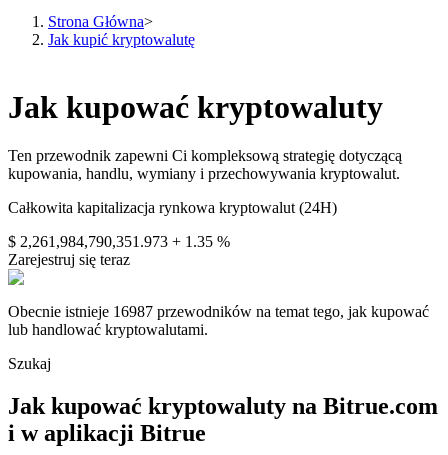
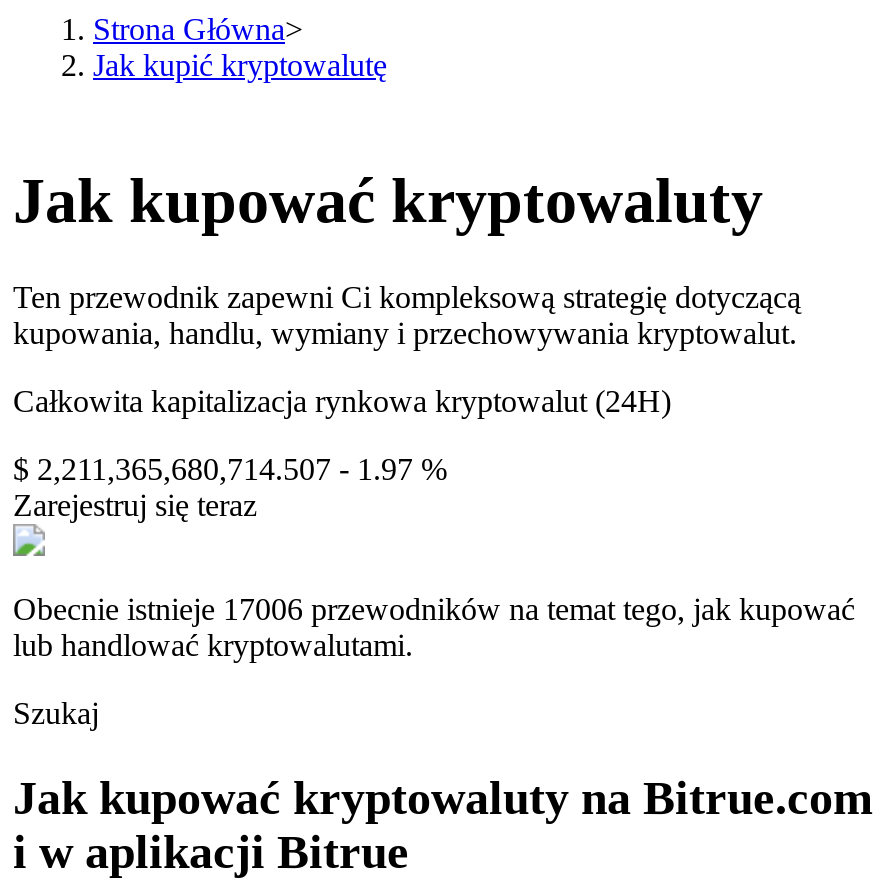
[8,233,230,250] $ 2,261,984,790,351.973 + 1.35 % -> [13,453,447,487] $ 2,211,365,680,714.507 - 1.97 %
[8,303,429,320] Obecnie istnieje 16987 przewodników na temat tego, jak kupować -> [13,593,855,627] Obecnie istnieje 17006 przewodników na temat tego, jak kupować

